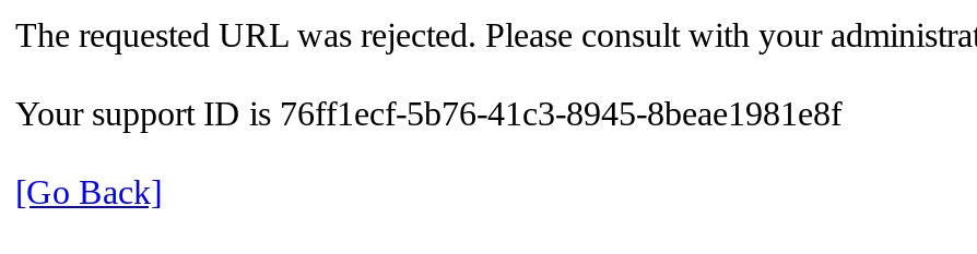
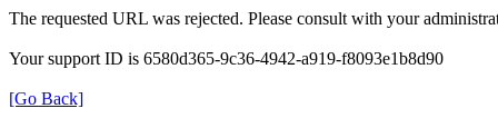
[15,95,841,132] Your support ID is 76ff1ecf-5b76-41c3-8945-8beae1981e8f -> [9,49,444,68] Your support ID is 6580d365-9c36-4942-a919-f8093e1b8d90

